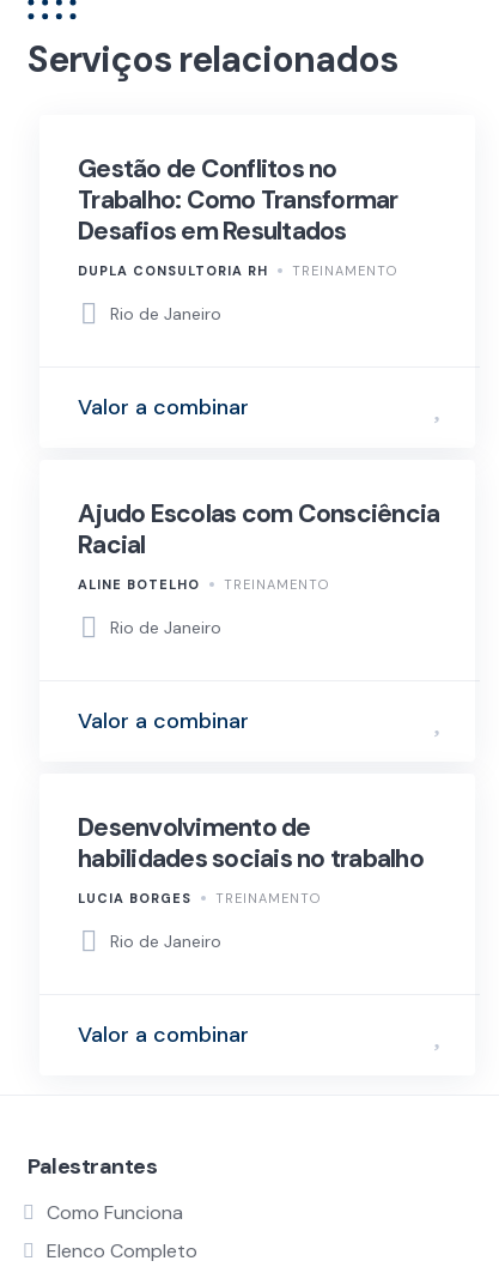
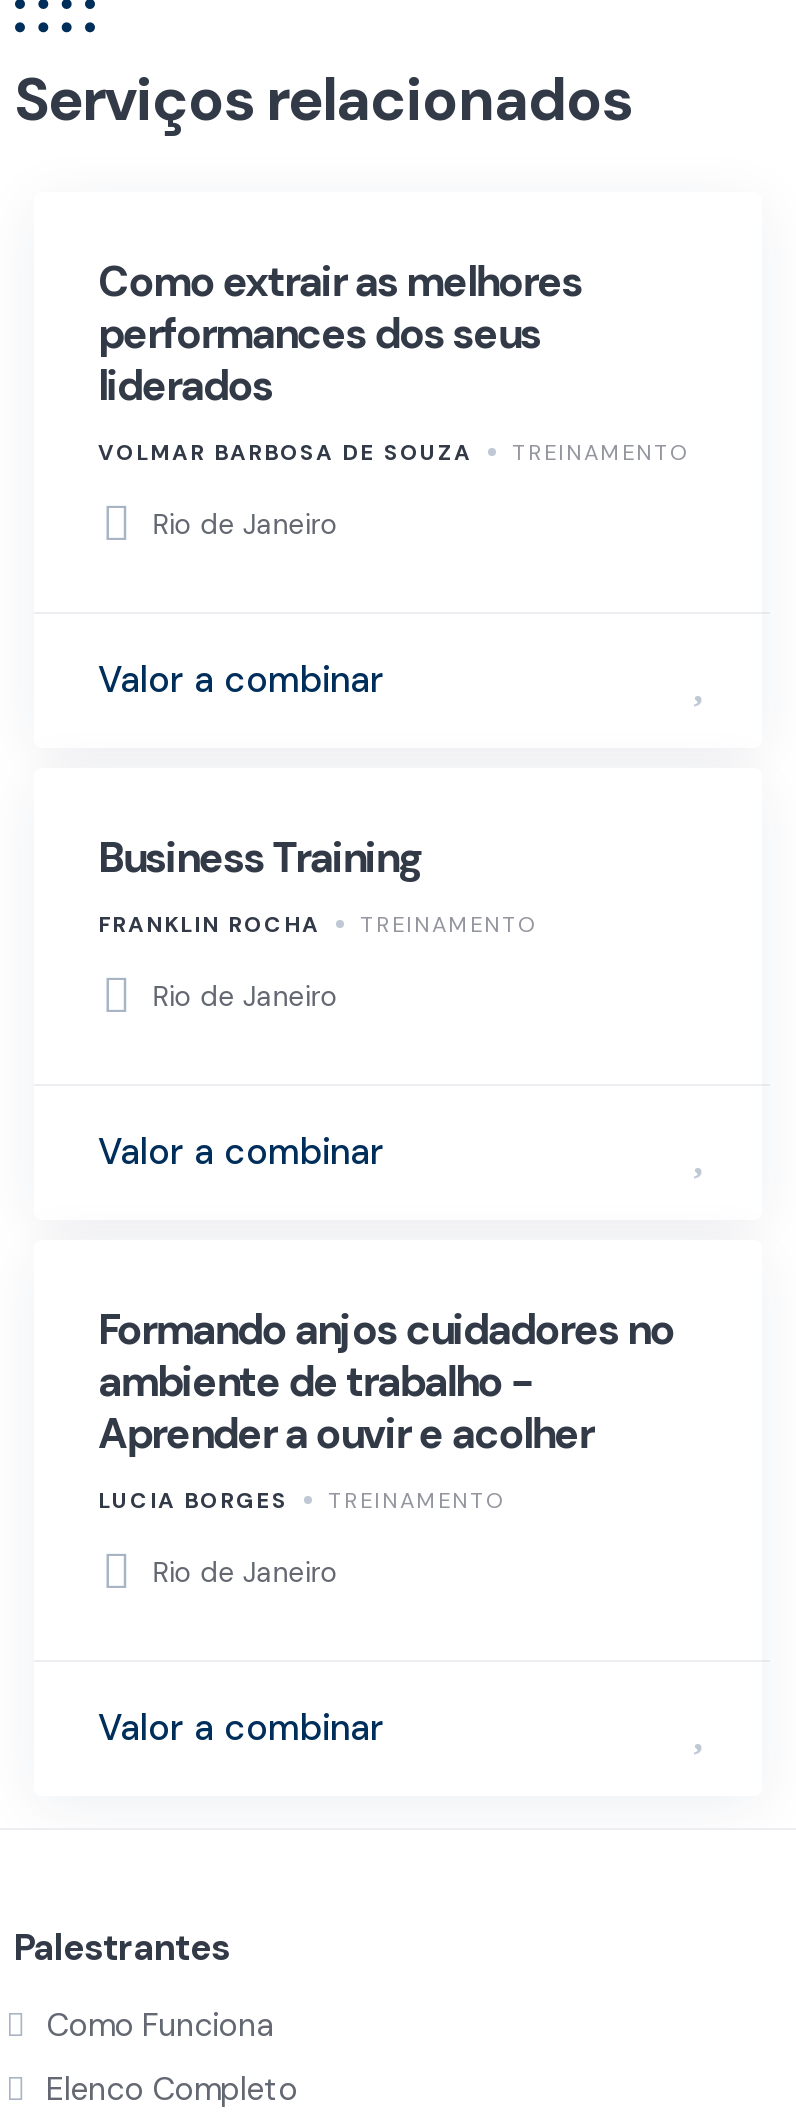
[78,152,398,279] Gestão de Conflitos no | Trabalho: Como Transformar | Desafios em Resultados | DUPLA CONSULTORIA RH -> [98,254,582,466] Como extrair as melhores | performances dos seus | liderados | VOLMAR BARBOSA DE SOUZA
[78,497,439,593] Ajudo Escolas com Consciência | Racial | ALINE BOTELHO -> [98,830,420,938] Business Training | FRANKLIN ROCHA
moved [78,576,329,735] -> [98,910,536,1176]: TREINAMENTO | Rio de Janeiro | Valor a combinar
[78,811,423,875] Desenvolvimento de | habilidades sociais no trabalho -> [98,1302,674,1462] Formando anjos cuidadores no | ambiente de trabalho - | Aprender a ouvir e acolher

